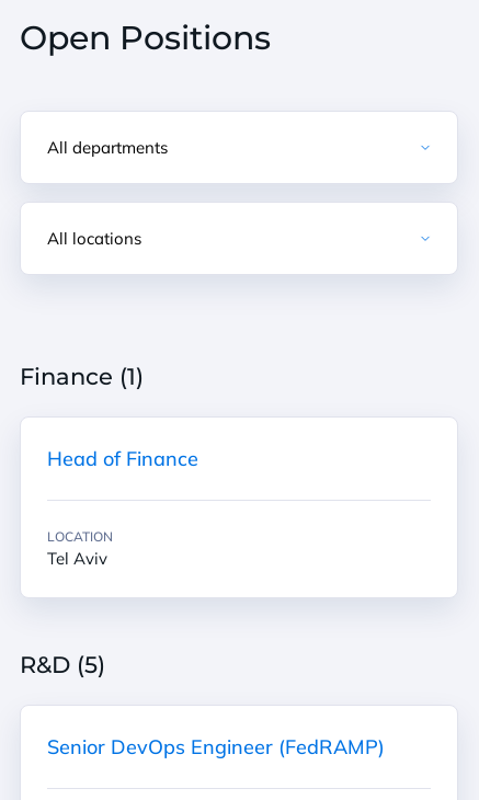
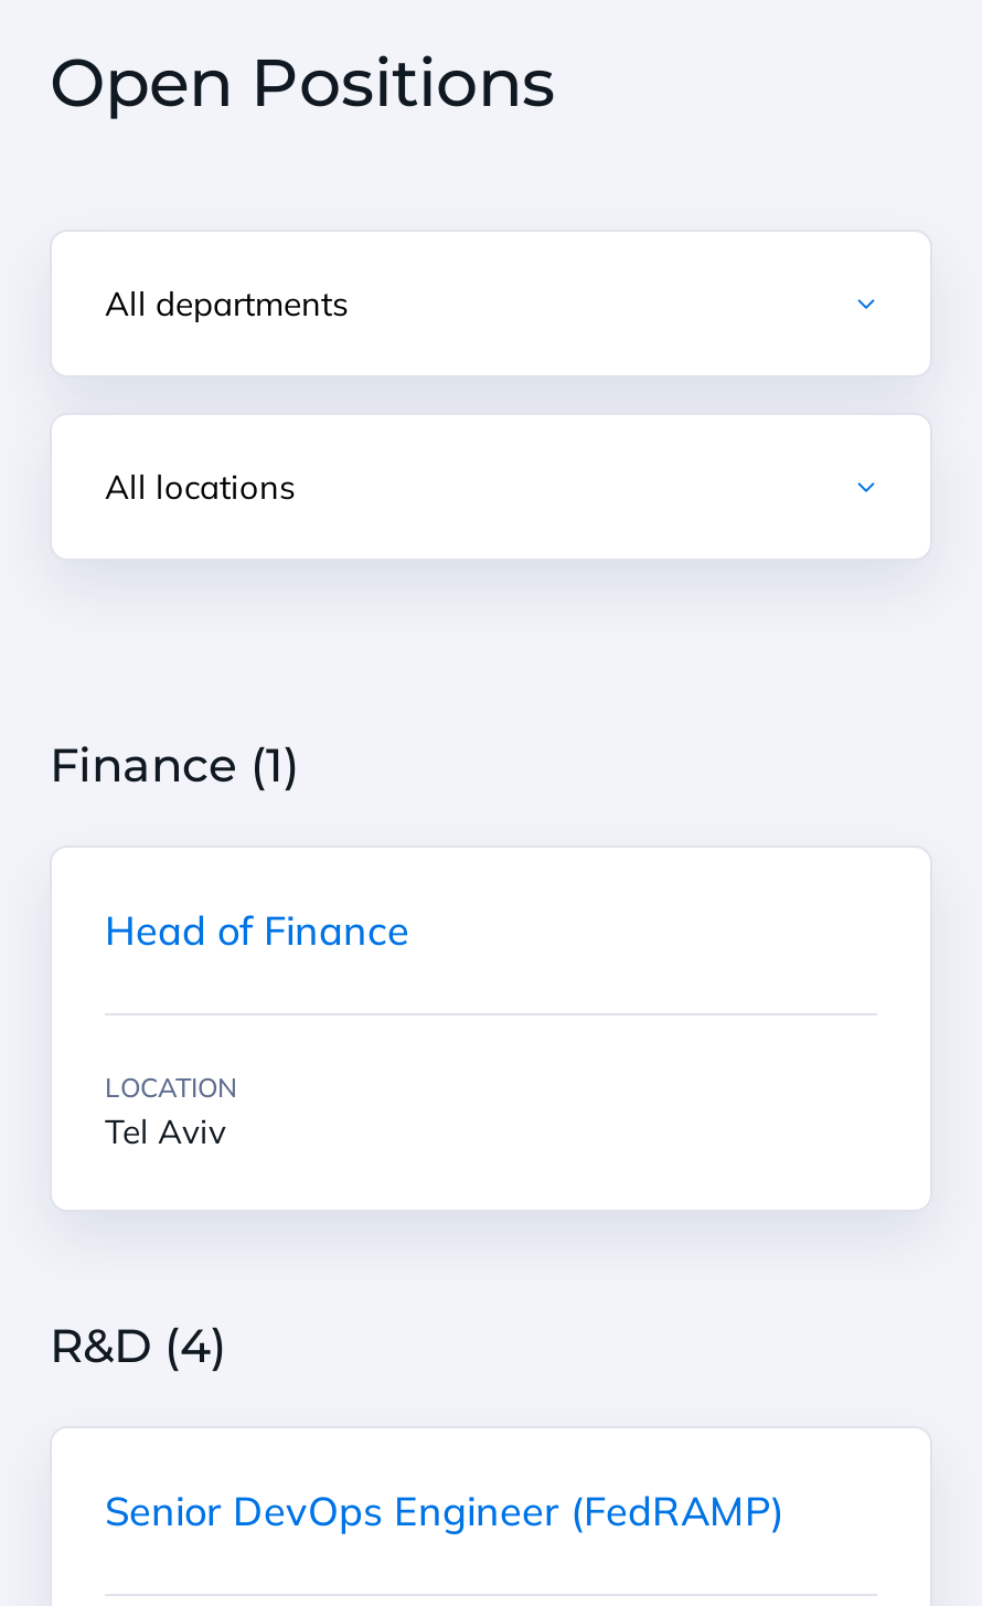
[20,651,105,678] R&D (5) -> [50,1318,226,1373] R&D (4)

